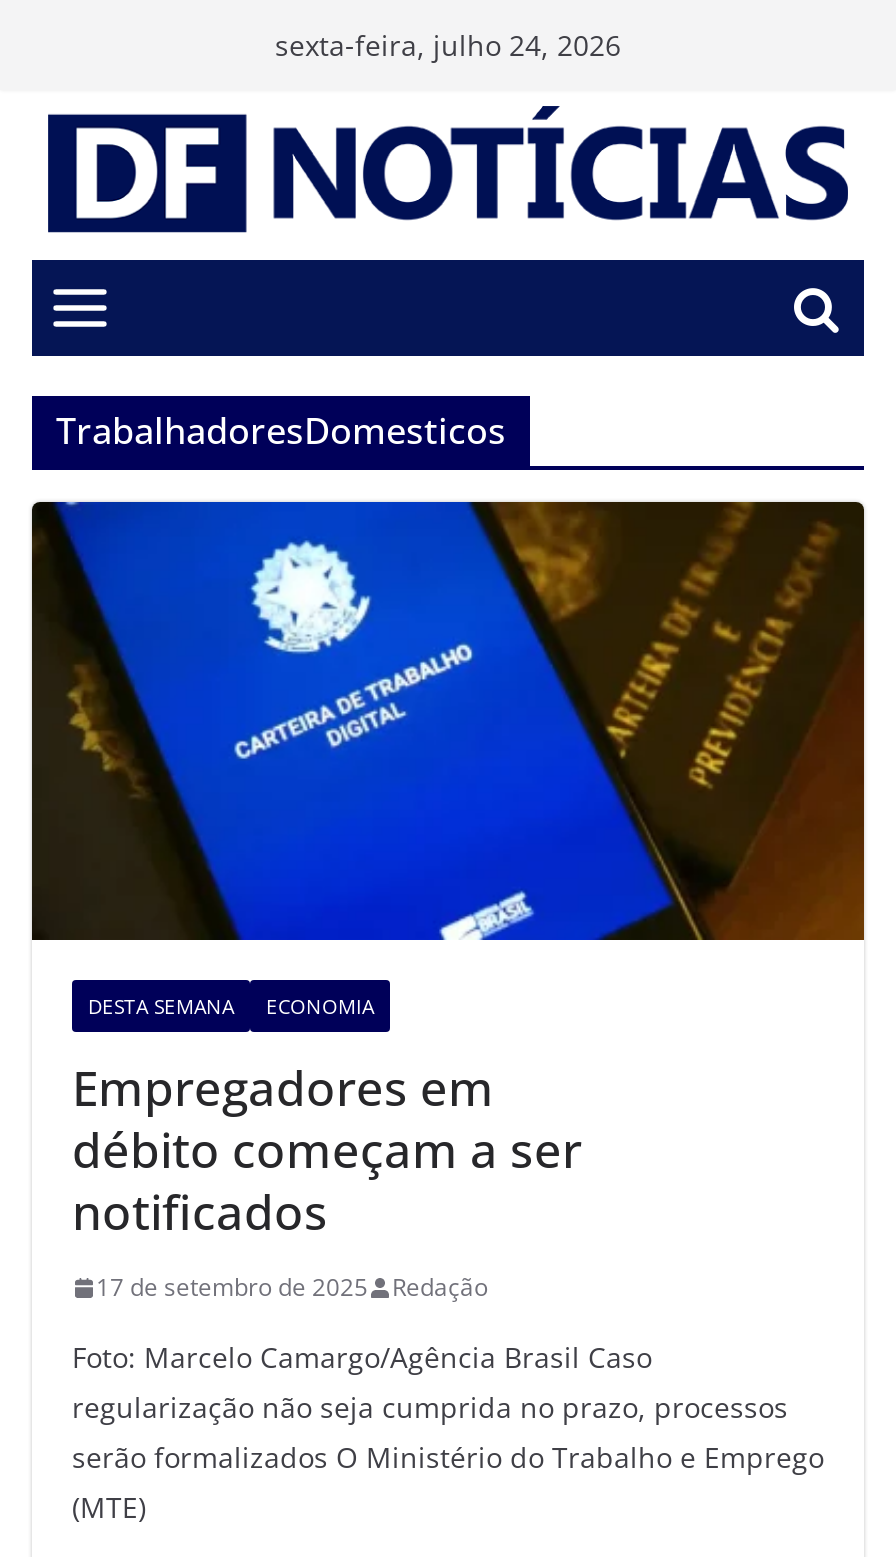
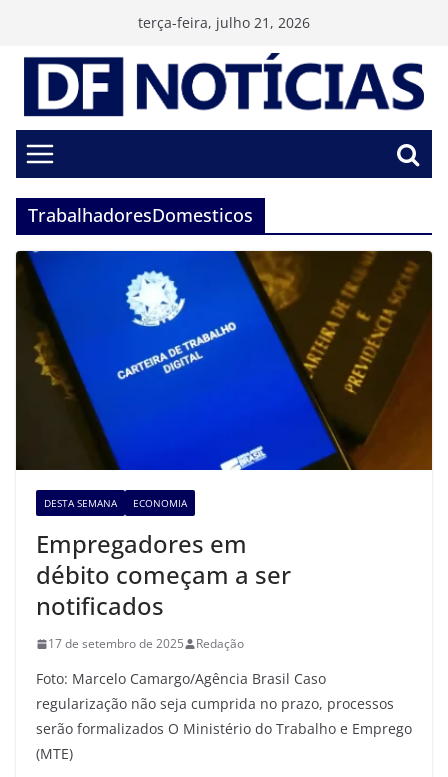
[275,26,621,64] sexta-feira, julho 24, 2026 -> [138,13,310,32] terça-feira, julho 21, 2026

